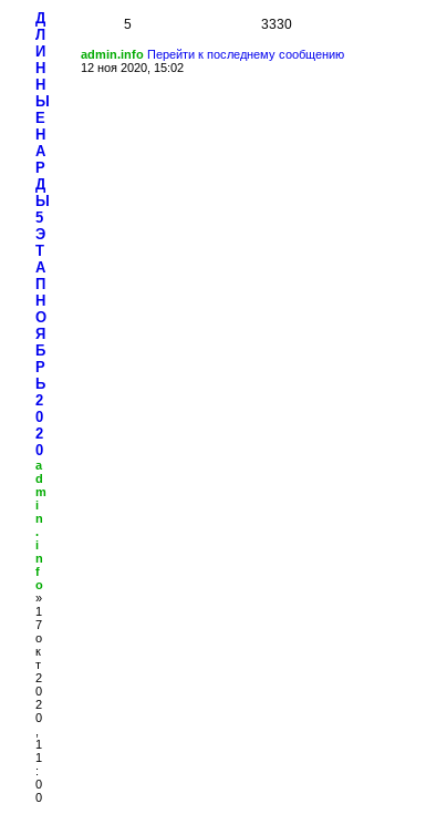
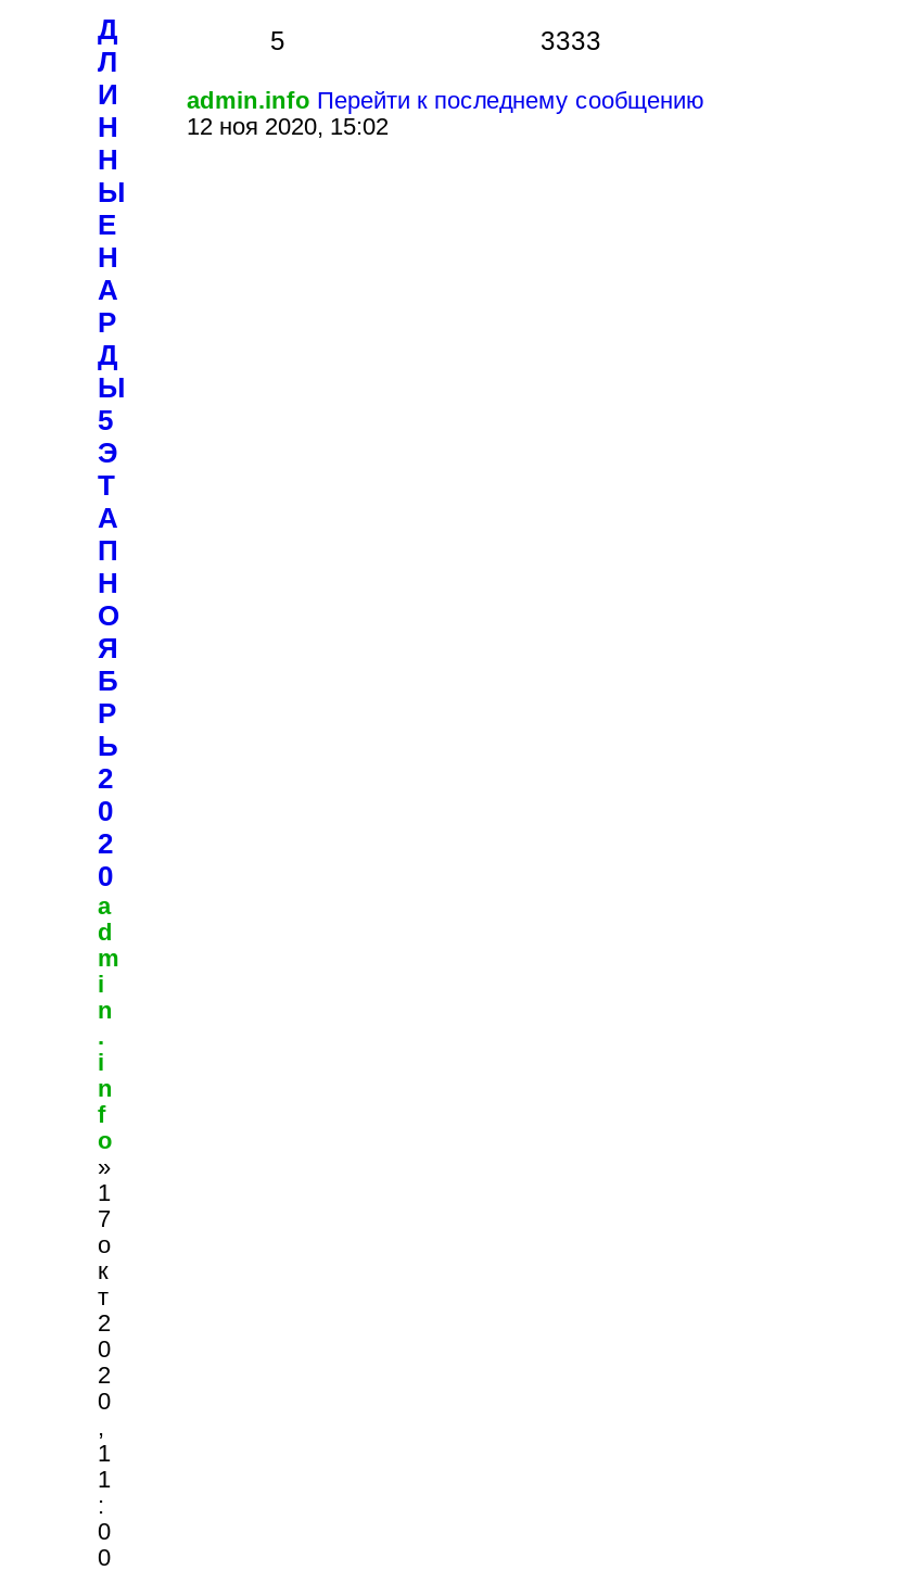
[261,17,292,32] 3330 -> [541,26,601,57] 3333

